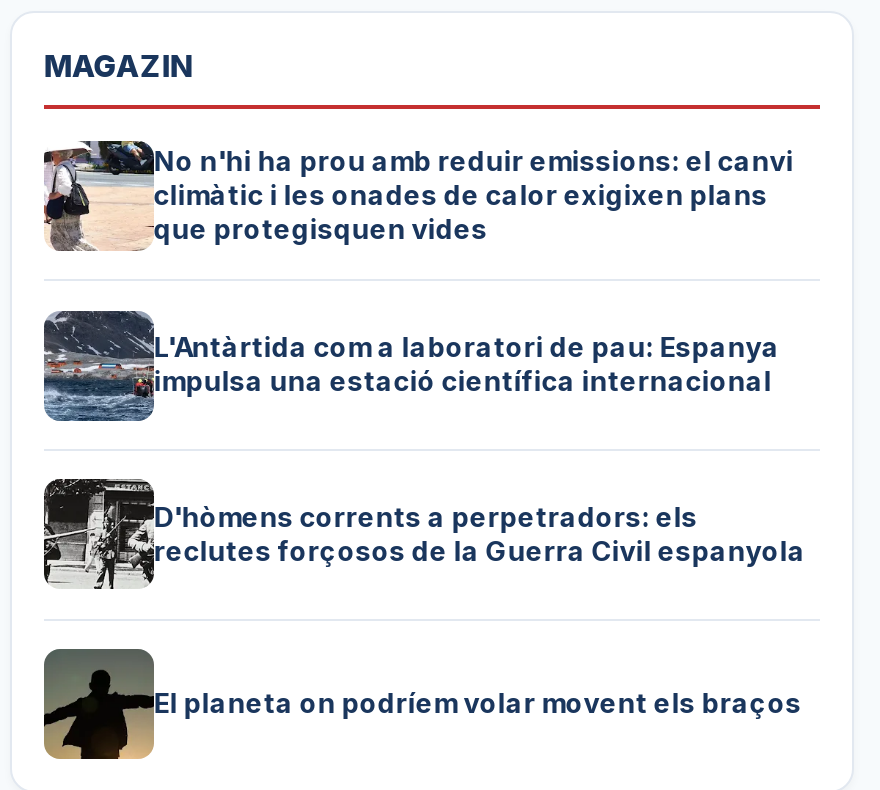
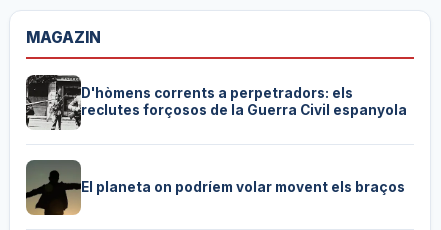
[42,139,794,251] [image] | No n'hi ha prou amb reduir emissions: el canvi | climàtic i les onades de calor exigixen plans | que protegisquen vides -> none
[44,309,780,421] [image] | L'Antàrtida com a laboratori de pau: Espanya | impulsa una estació científica internacional -> none

